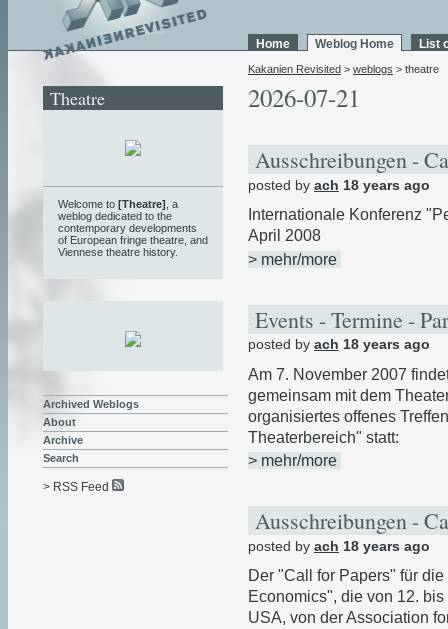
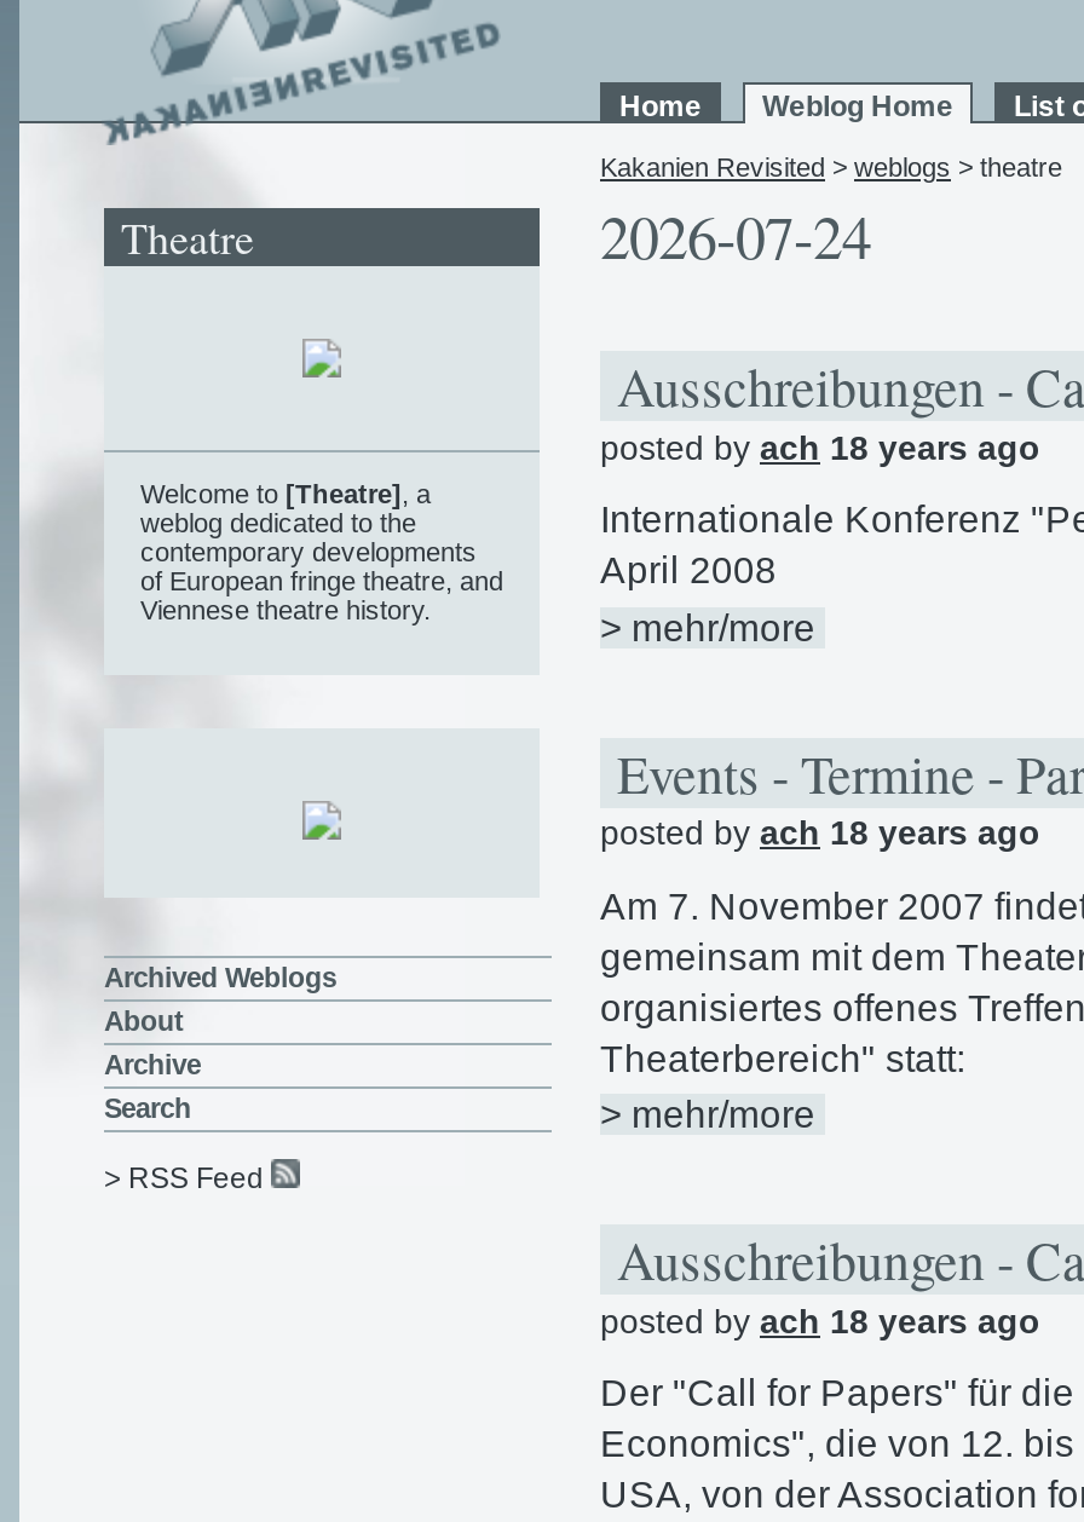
[248,81,360,114] 2026-07-21 -> [600,196,871,276] 2026-07-24

